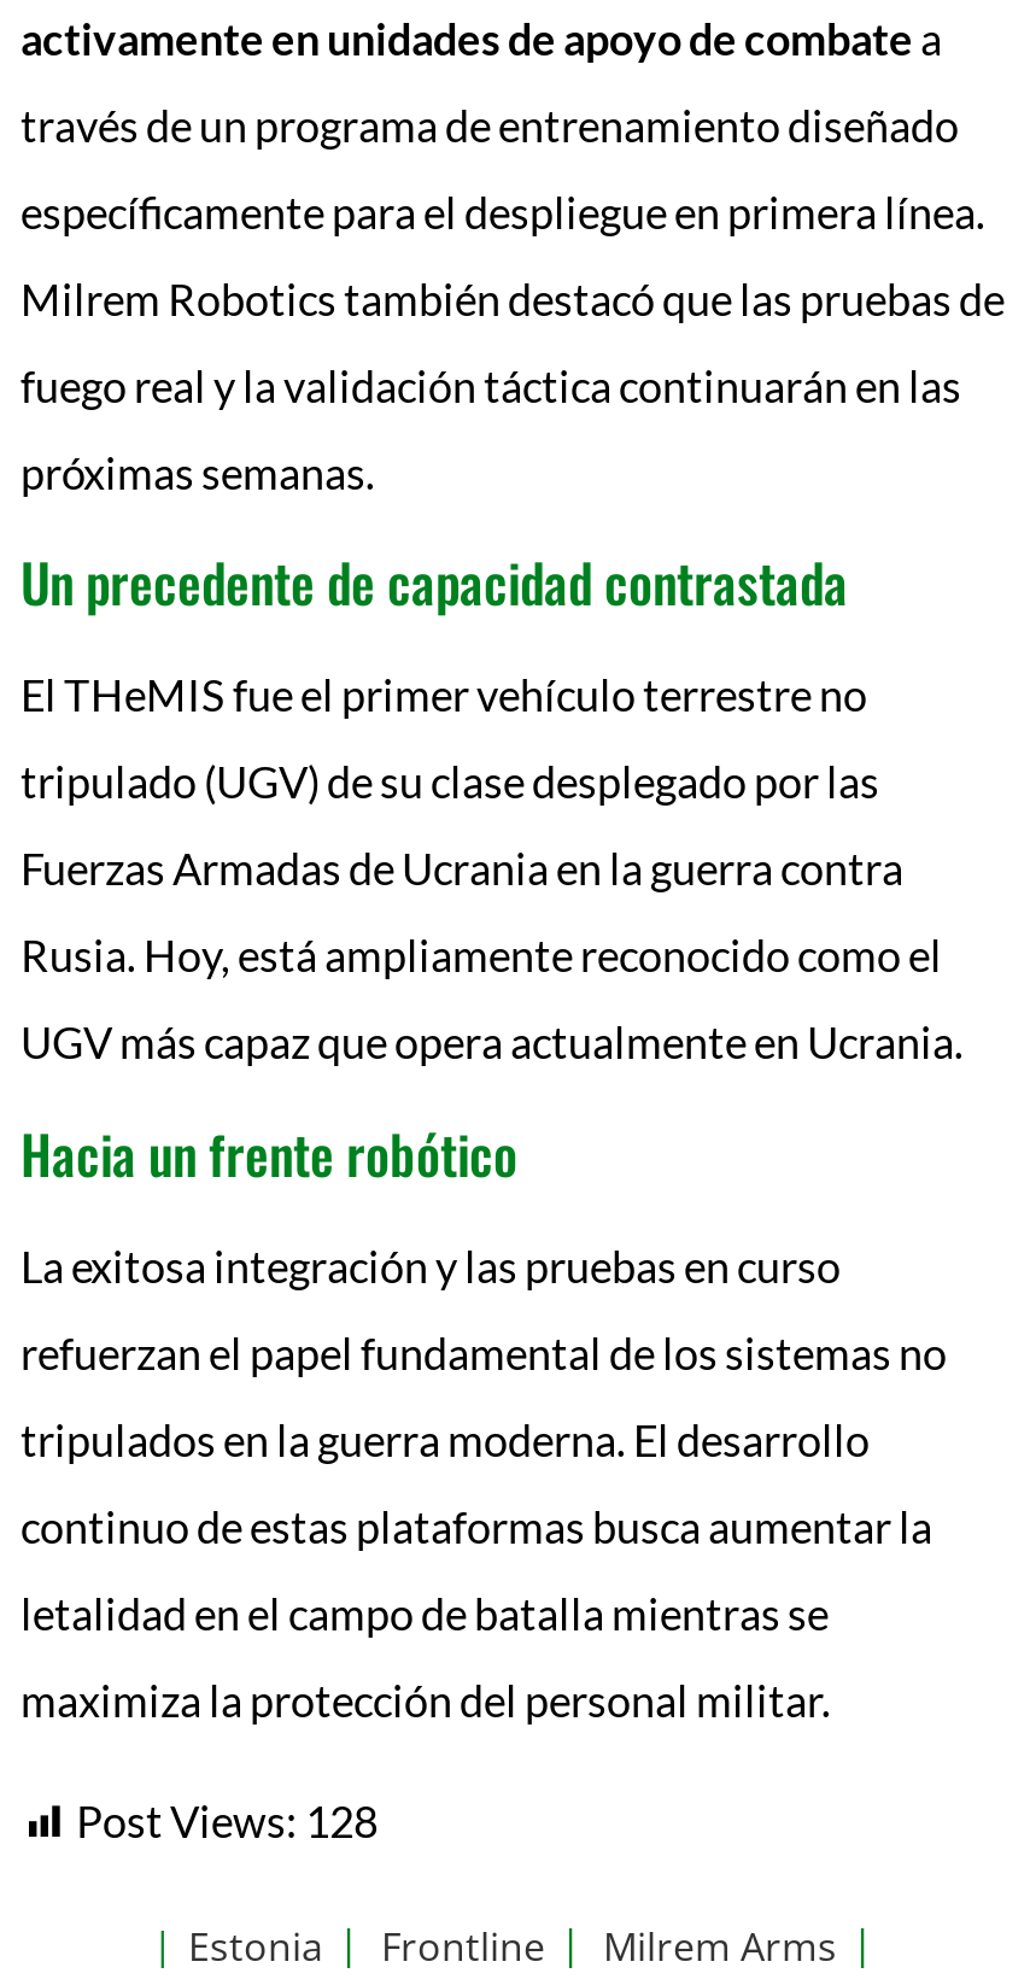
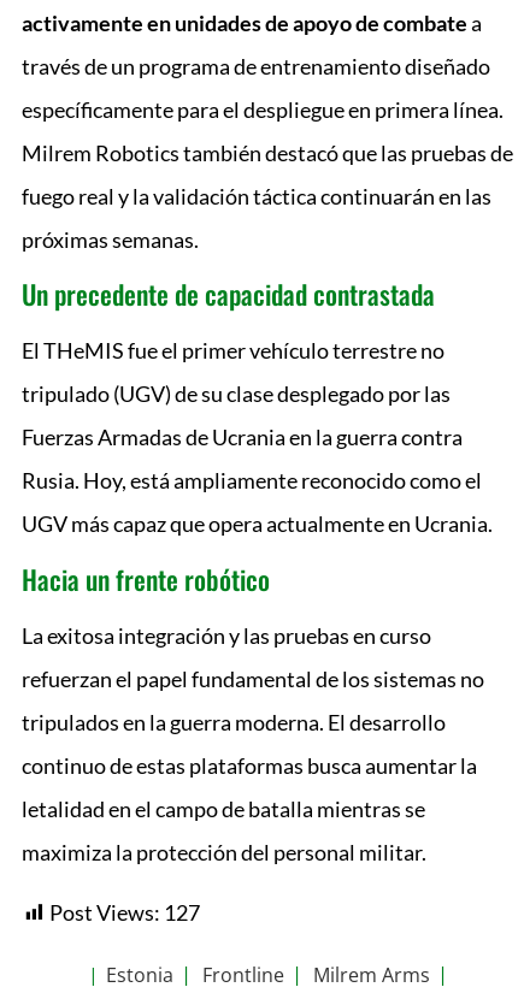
[76,1794,378,1848] Post Views: 128 -> [49,899,200,926] Post Views: 127

